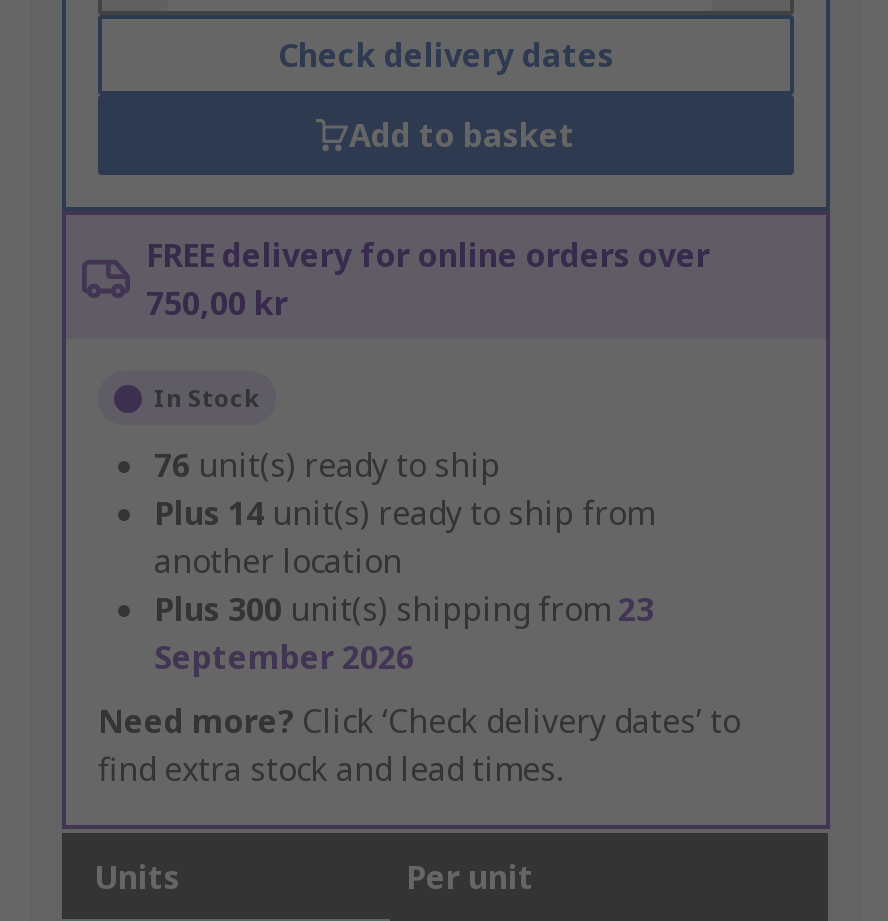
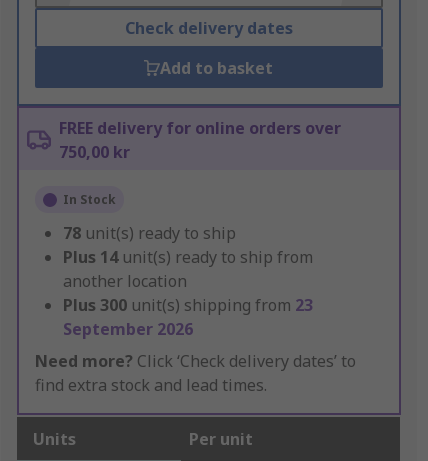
[154,444,500,488] 76 unit(s) ready to ship -> [63,222,236,244] 78 unit(s) ready to ship

